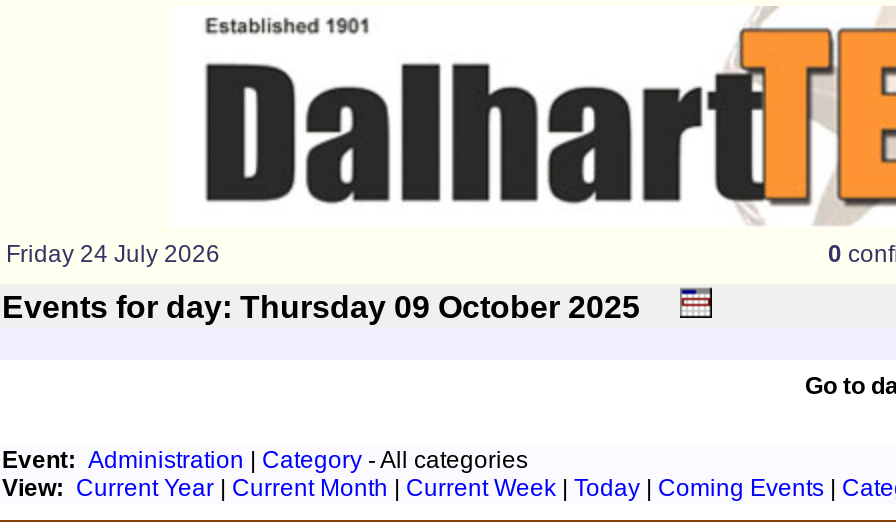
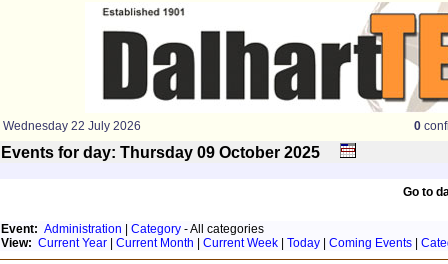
[6,240,220,268] Friday 24 July 2026 -> [3,119,141,133] Wednesday 22 July 2026

